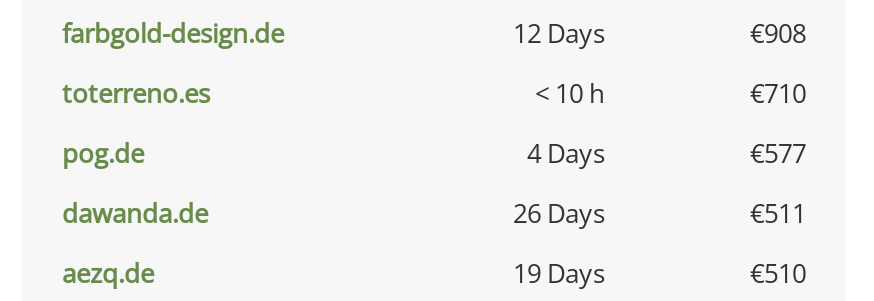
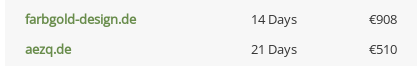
[513,14,605,50] 12 Days -> [250,9,296,27] 14 Days
[62,74,806,230] toterreno.es | < 10 h | €710 | pog.de | 4 Days | €577 | dawanda.de | 26 Days | €511 -> none
[513,254,605,290] 19 Days -> [250,39,296,57] 21 Days

